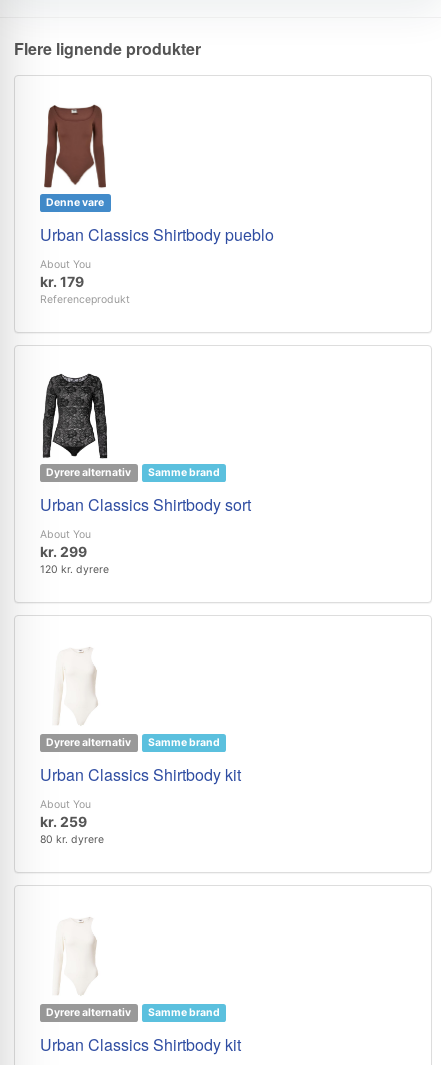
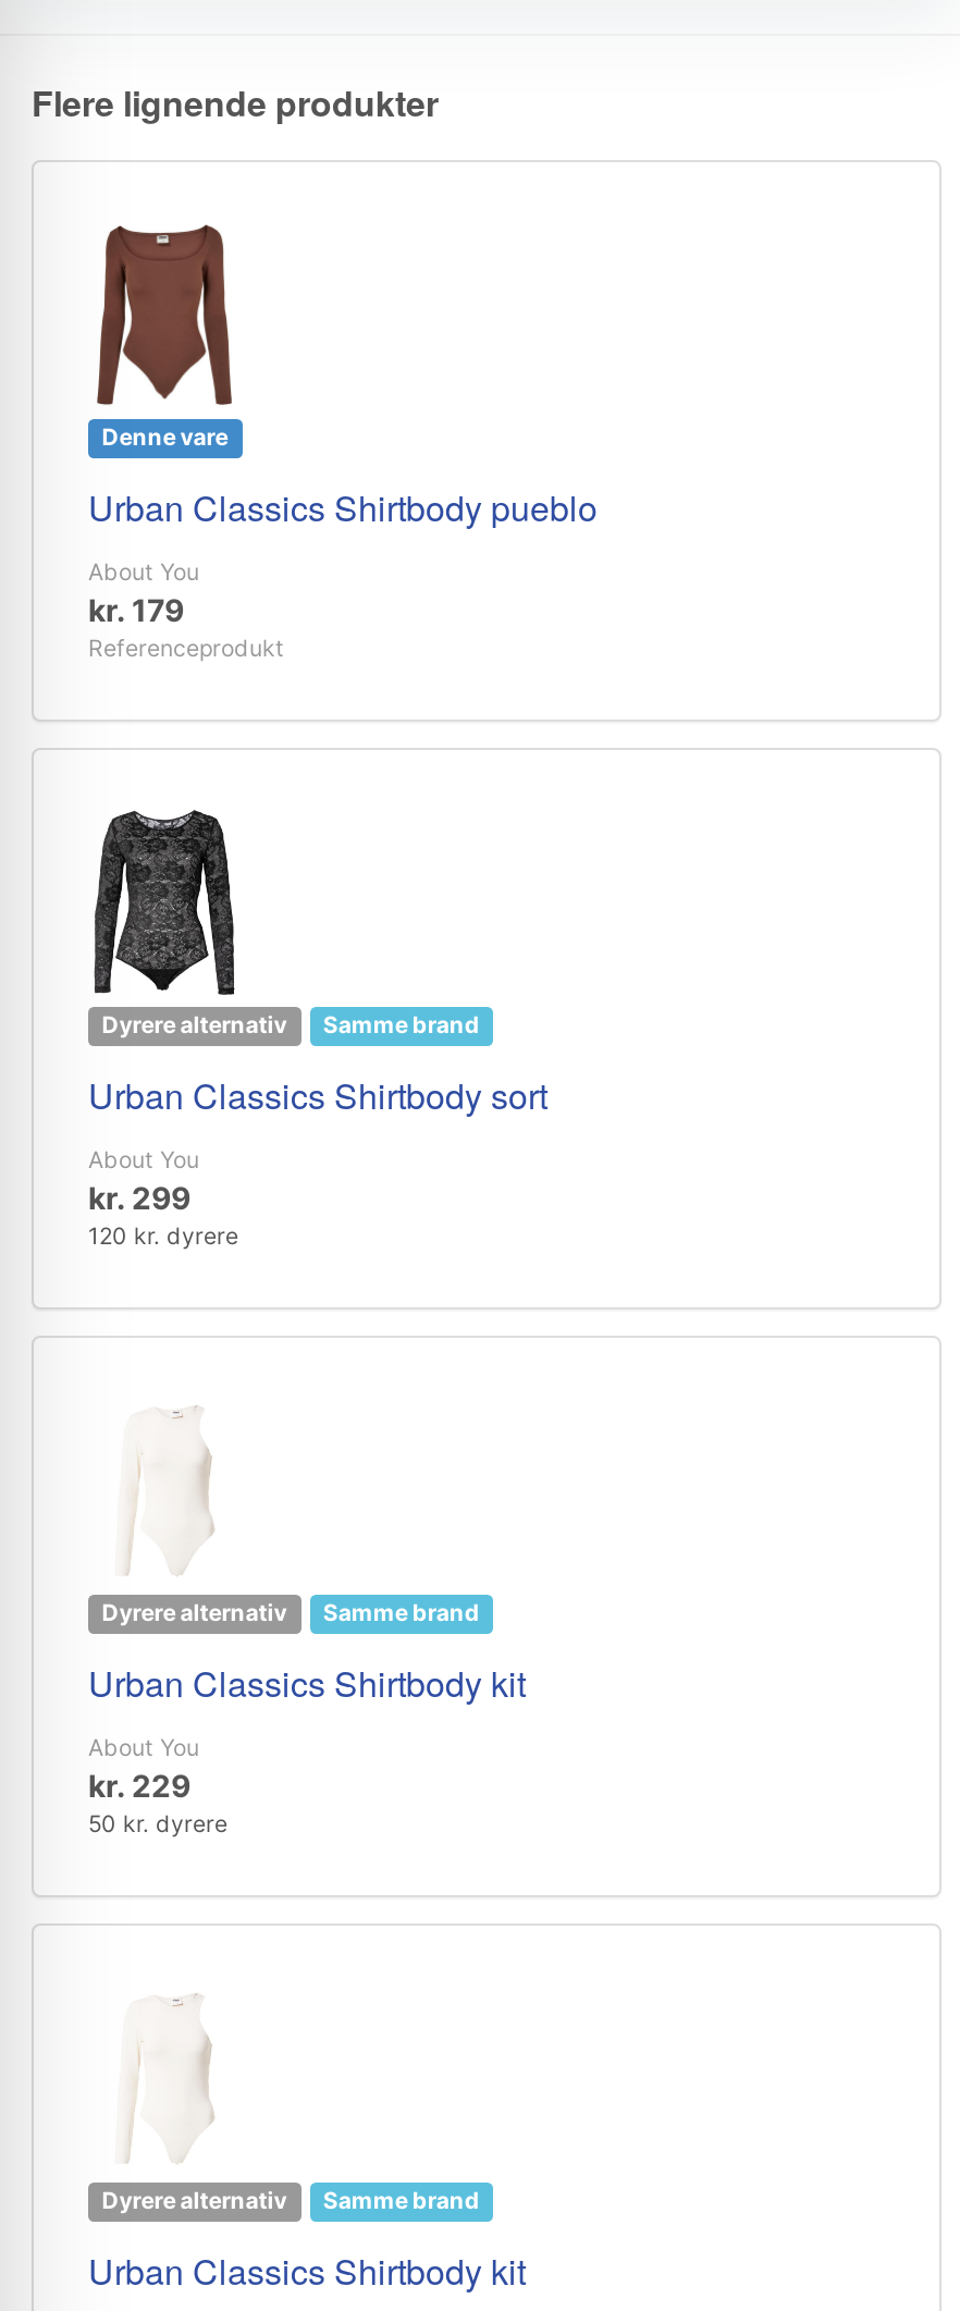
[40,813,87,830] kr. 259 -> [88,1766,190,1803] kr. 229
[40,833,104,846] 80 kr. dyrere -> [88,1810,227,1838] 50 kr. dyrere

